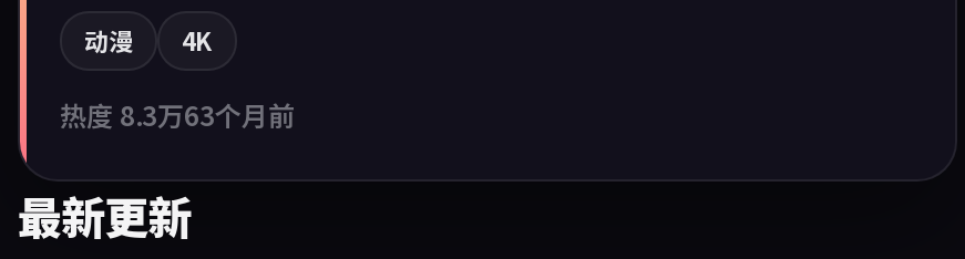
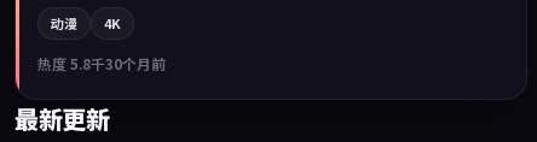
[60,96,295,134] 热度8.3万63个月前 -> [37,53,166,74] 热度5.8千30个月前

